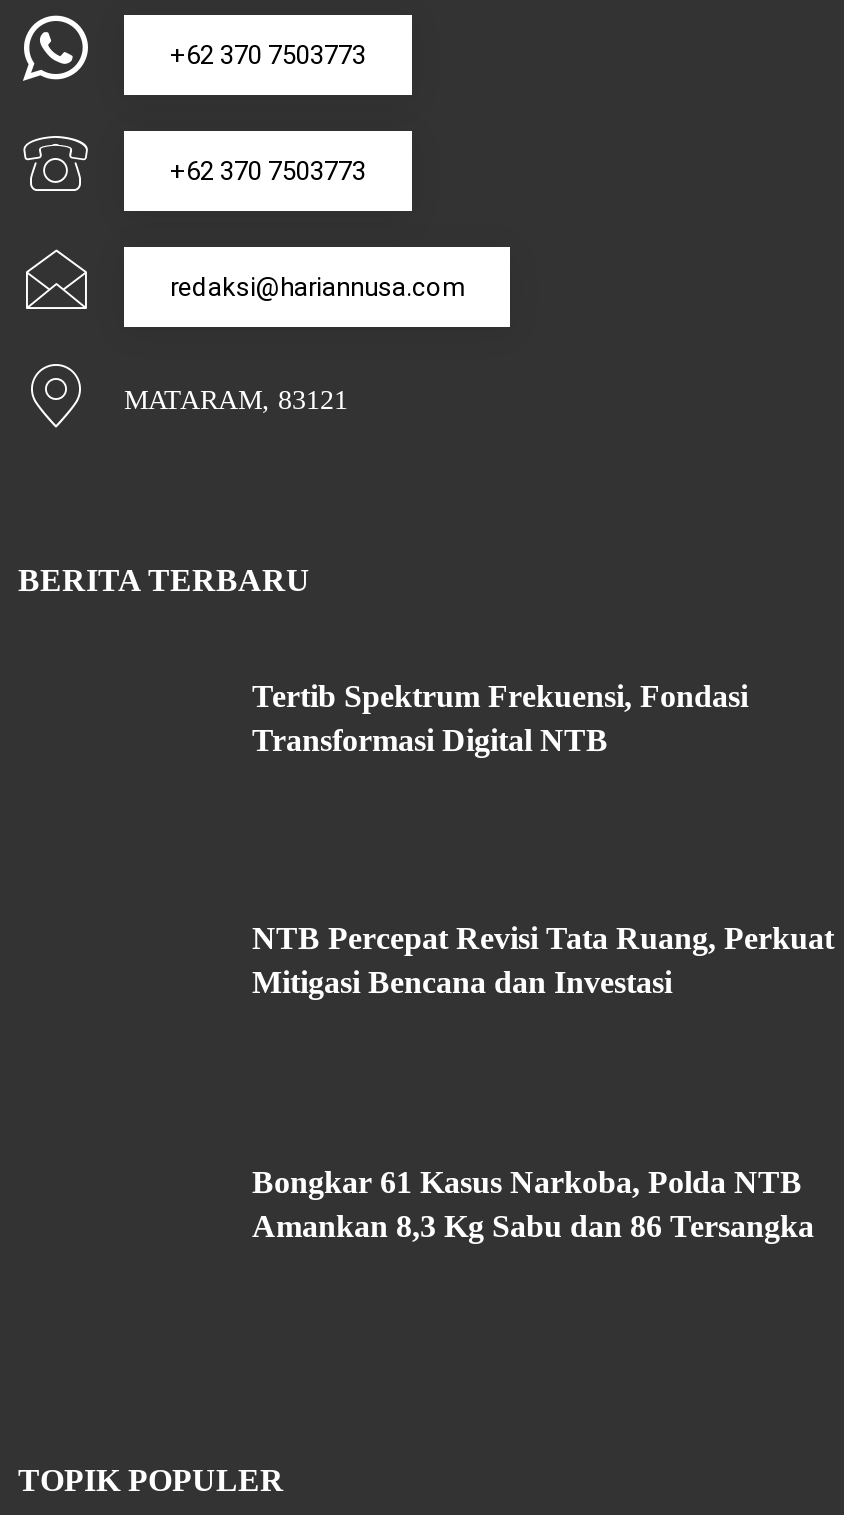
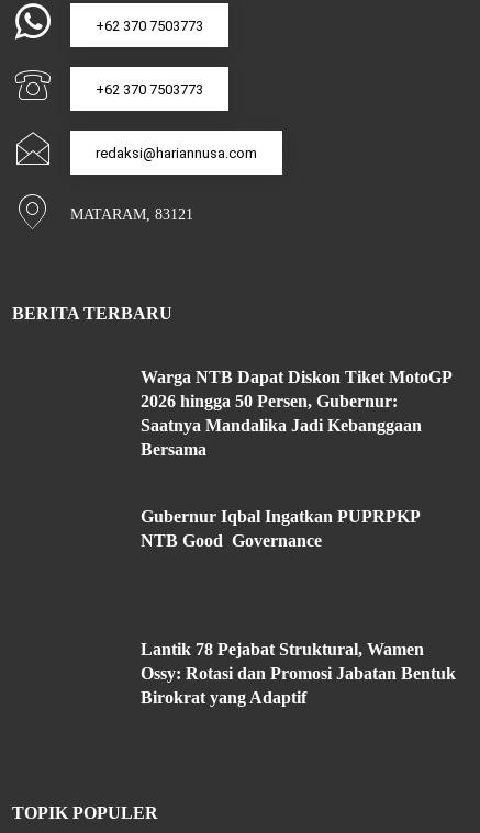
[252,678,748,756] Tertib Spektrum Frekuensi, Fondasi | Transformasi Digital NTB -> [141,367,453,458] Warga NTB Dapat Diskon Tiket MotoGP | 2026 hingga 50 Persen, Gubernur: | Saatnya Mandalika Jadi Kebanggaan | Bersama
[252,922,834,1000] NTB Percepat Revisi Tata Ruang, Perkuat | Mitigasi Bencana dan Investasi -> [141,507,421,549] Gubernur Iqbal Ingatkan PUPRPKP | NTB Good Governance
[252,1165,814,1243] Bongkar 61 Kasus Narkoba, Polda NTB | Amankan 8,3 Kg Sabu dan 86 Tersangka -> [141,640,456,707] Lantik 78 Pejabat Struktural, Wamen | Ossy: Rotasi dan Promosi Jabatan Bentuk | Birokrat yang Adaptif

